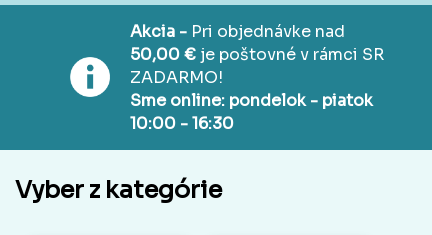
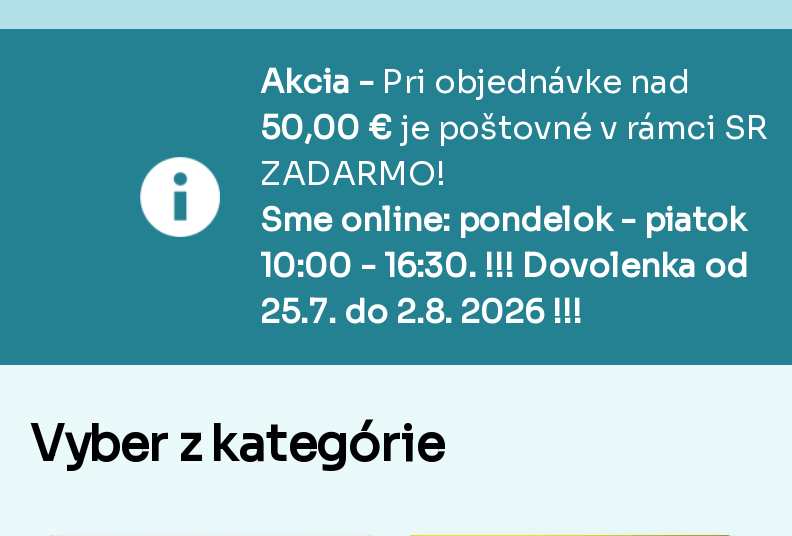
[69,56,234,134] [image] | 10:00 - 16:30 -> [138,134,748,334] [image] | 10:00 - 16:30. !!! Dovolenka od | 25.7. do 2.8. 2026 !!!

